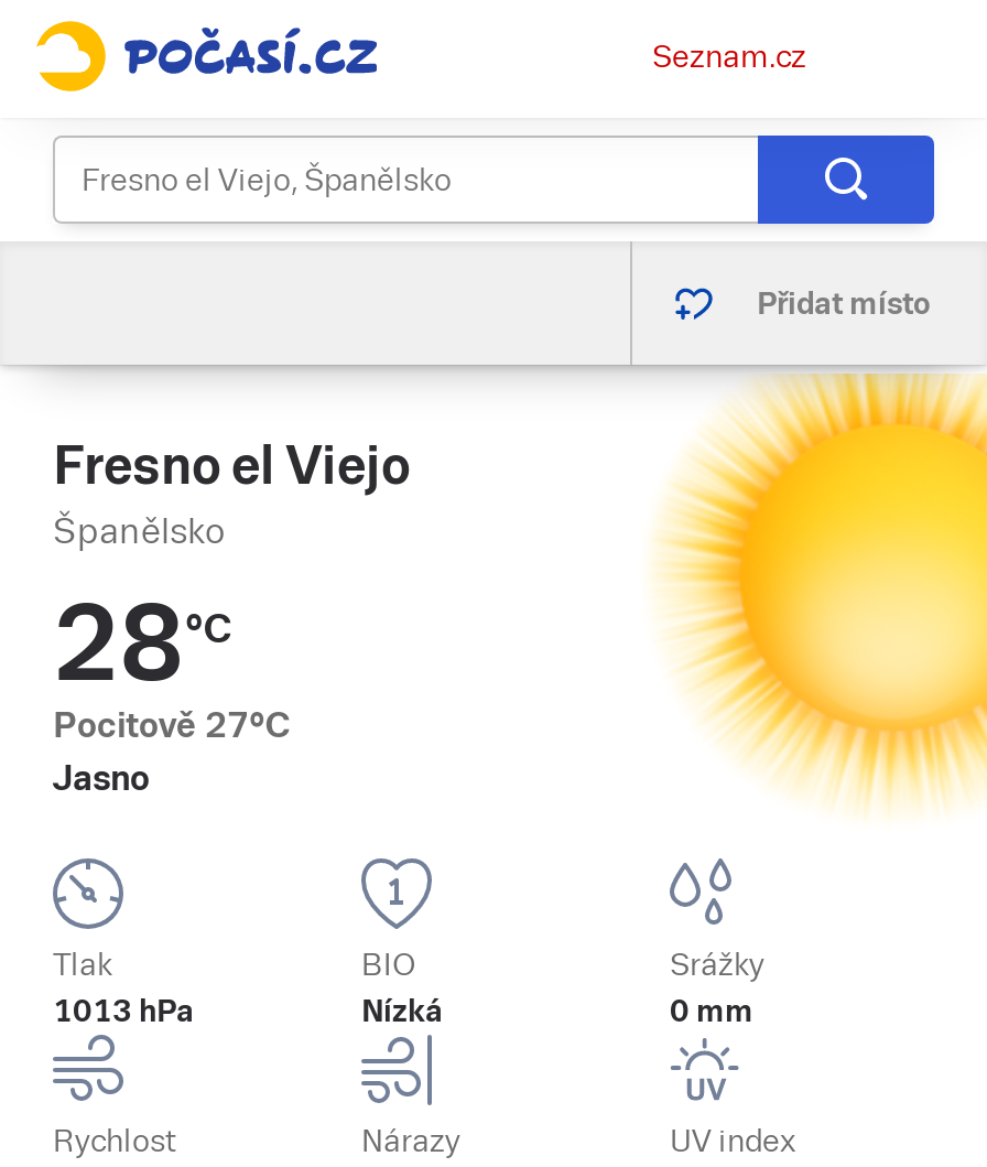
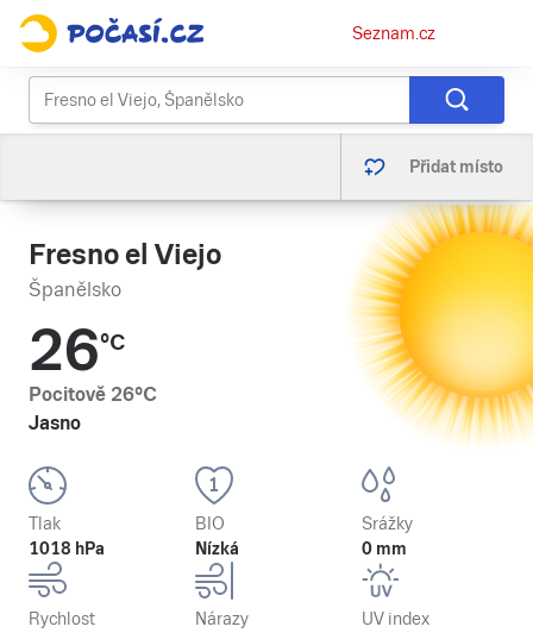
[53,583,231,704] 28°C -> [29,318,125,383] 26°C
[53,704,291,746] Pocitově 27°C -> [29,383,157,406] Pocitově 26°C
[53,993,194,1028] 1013 hPa -> [29,539,105,558] 1018 hPa

